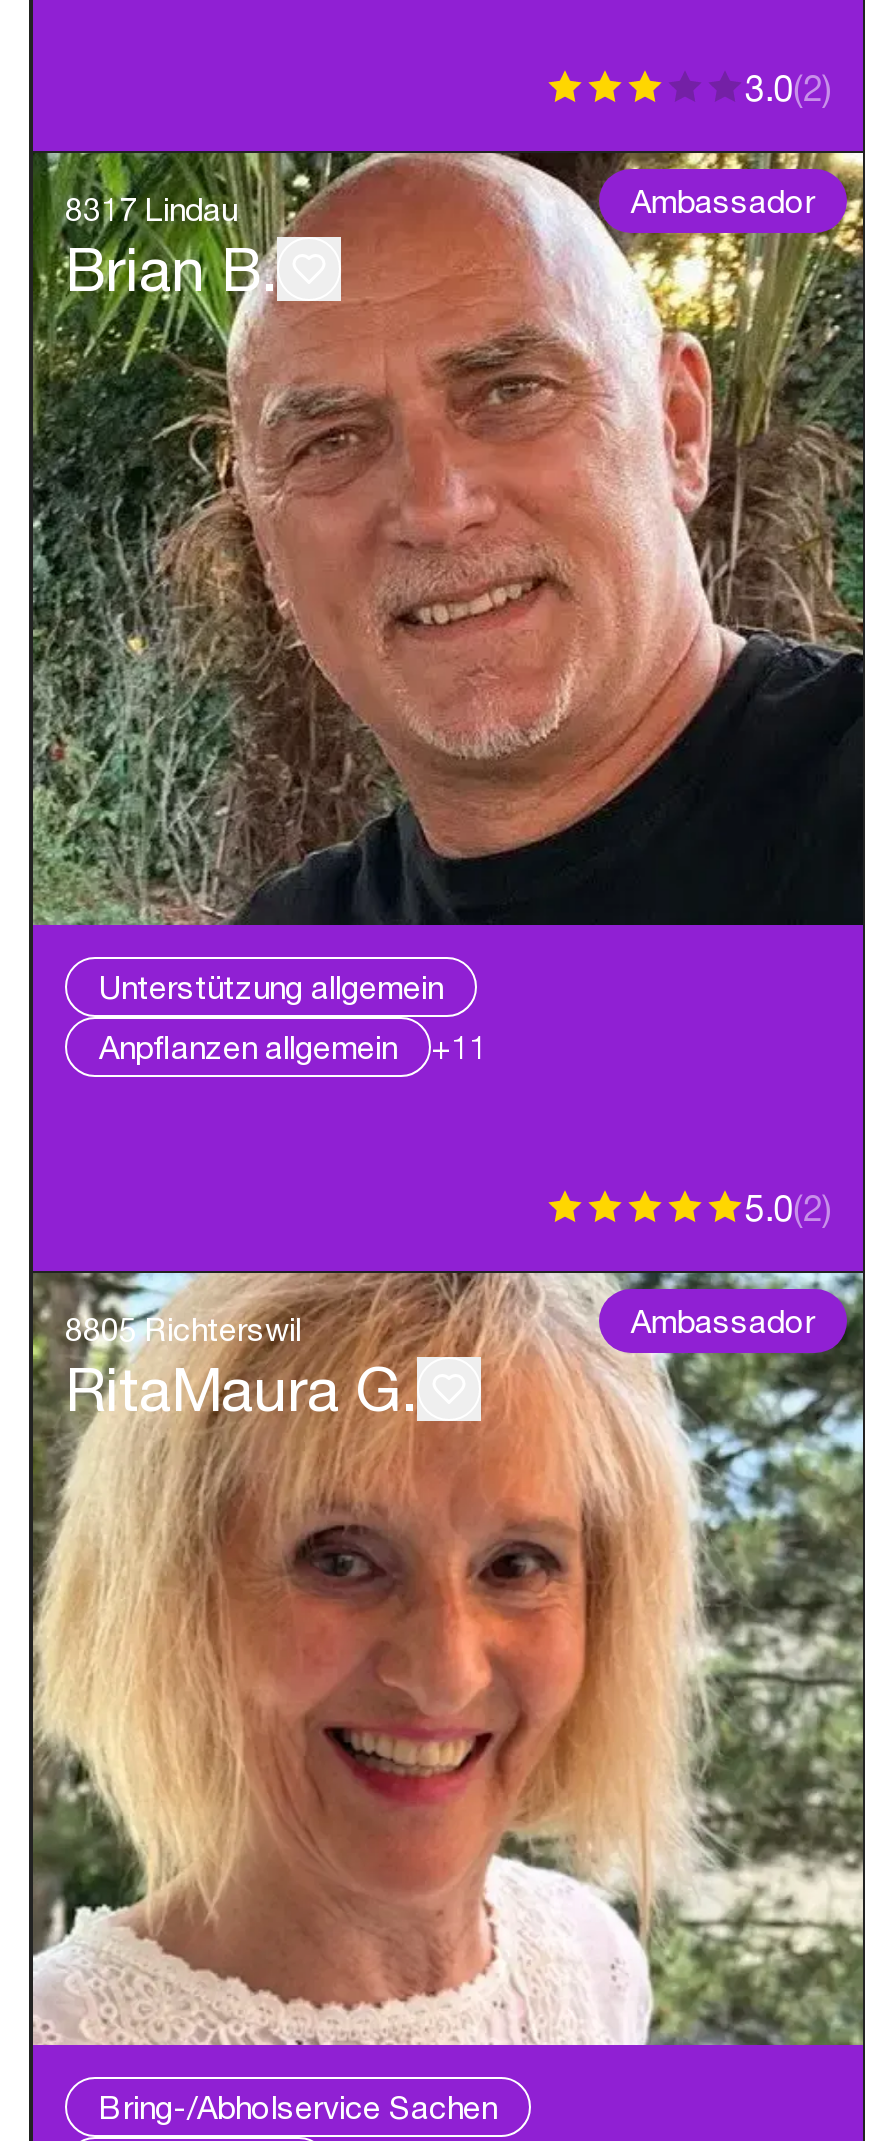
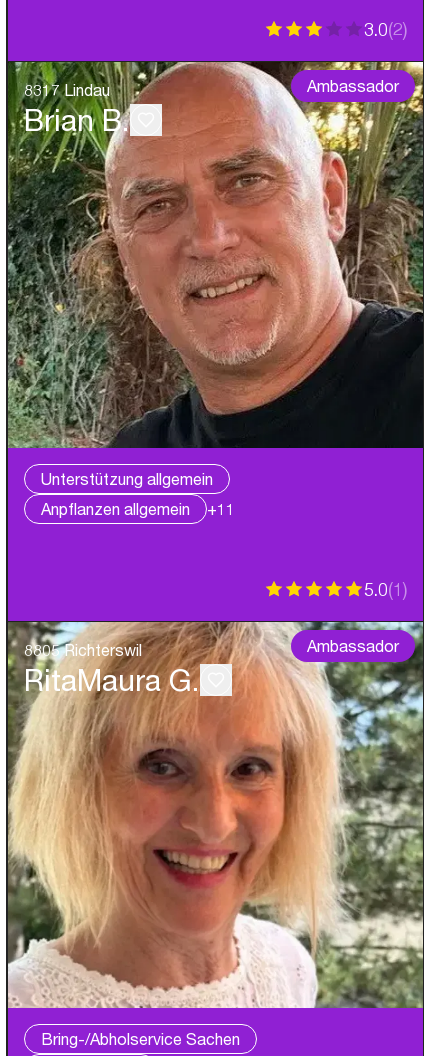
[745,1185,831,1229] 5.0(2) -> [364,578,407,600] 5.0(1)

